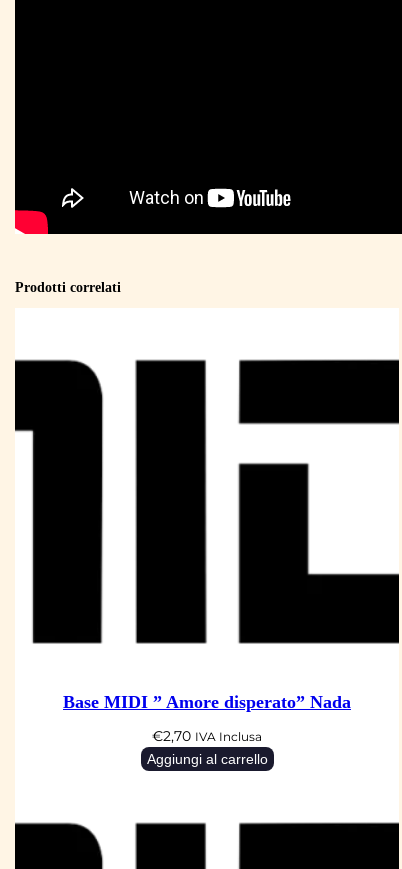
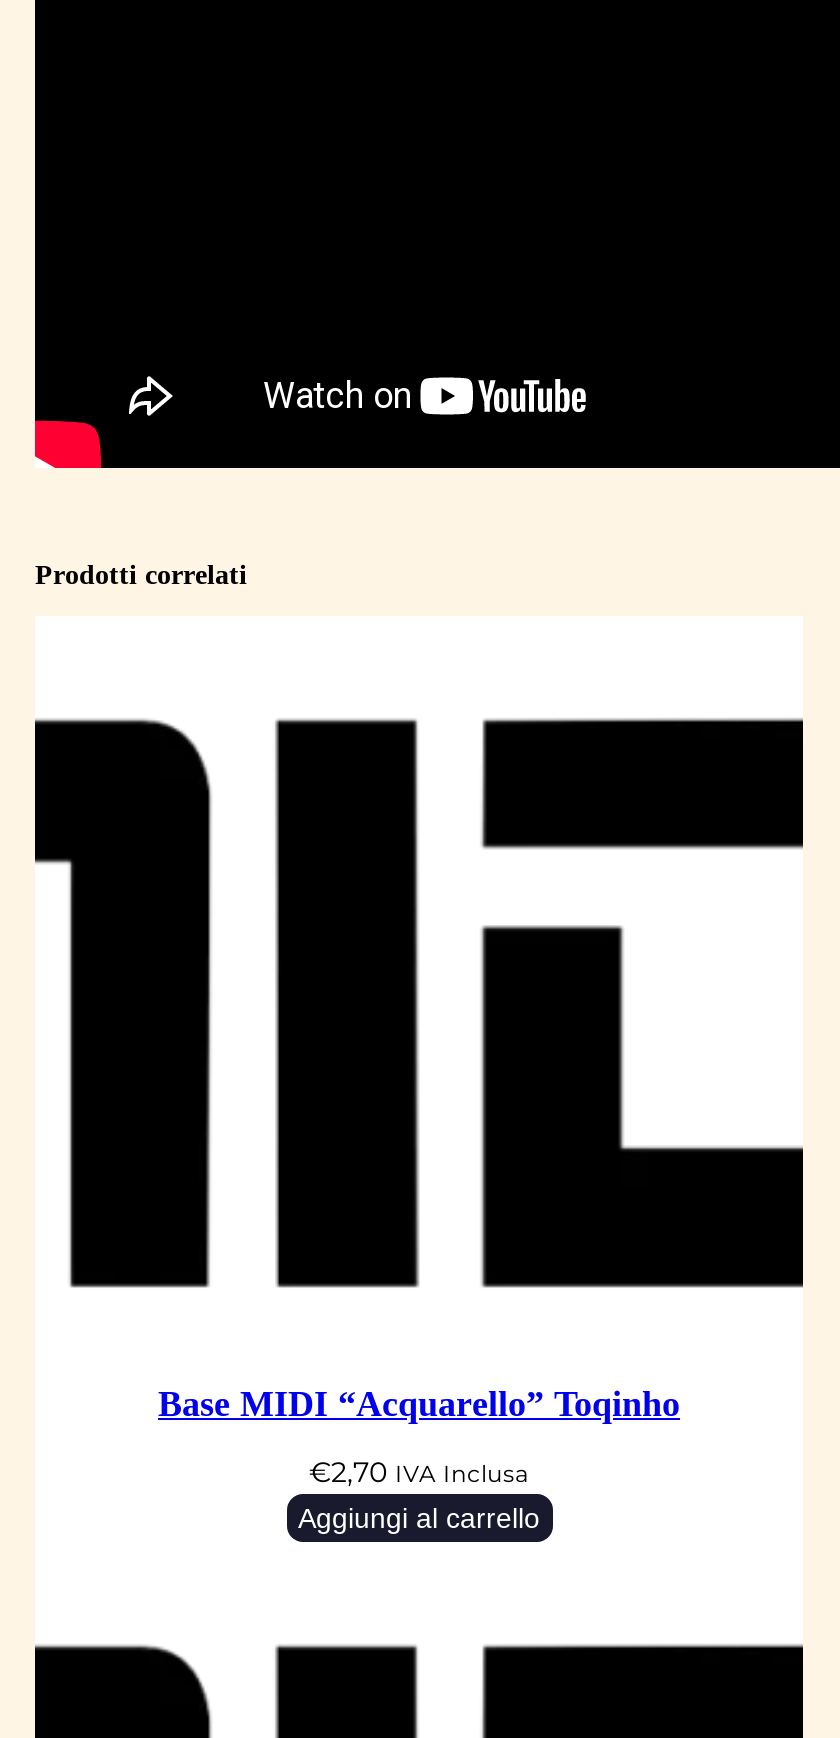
[63,692,351,712] Base MIDI ” Amore disperato” Nada -> [158,1383,680,1423] Base MIDI “Acquarello” Toqinho

